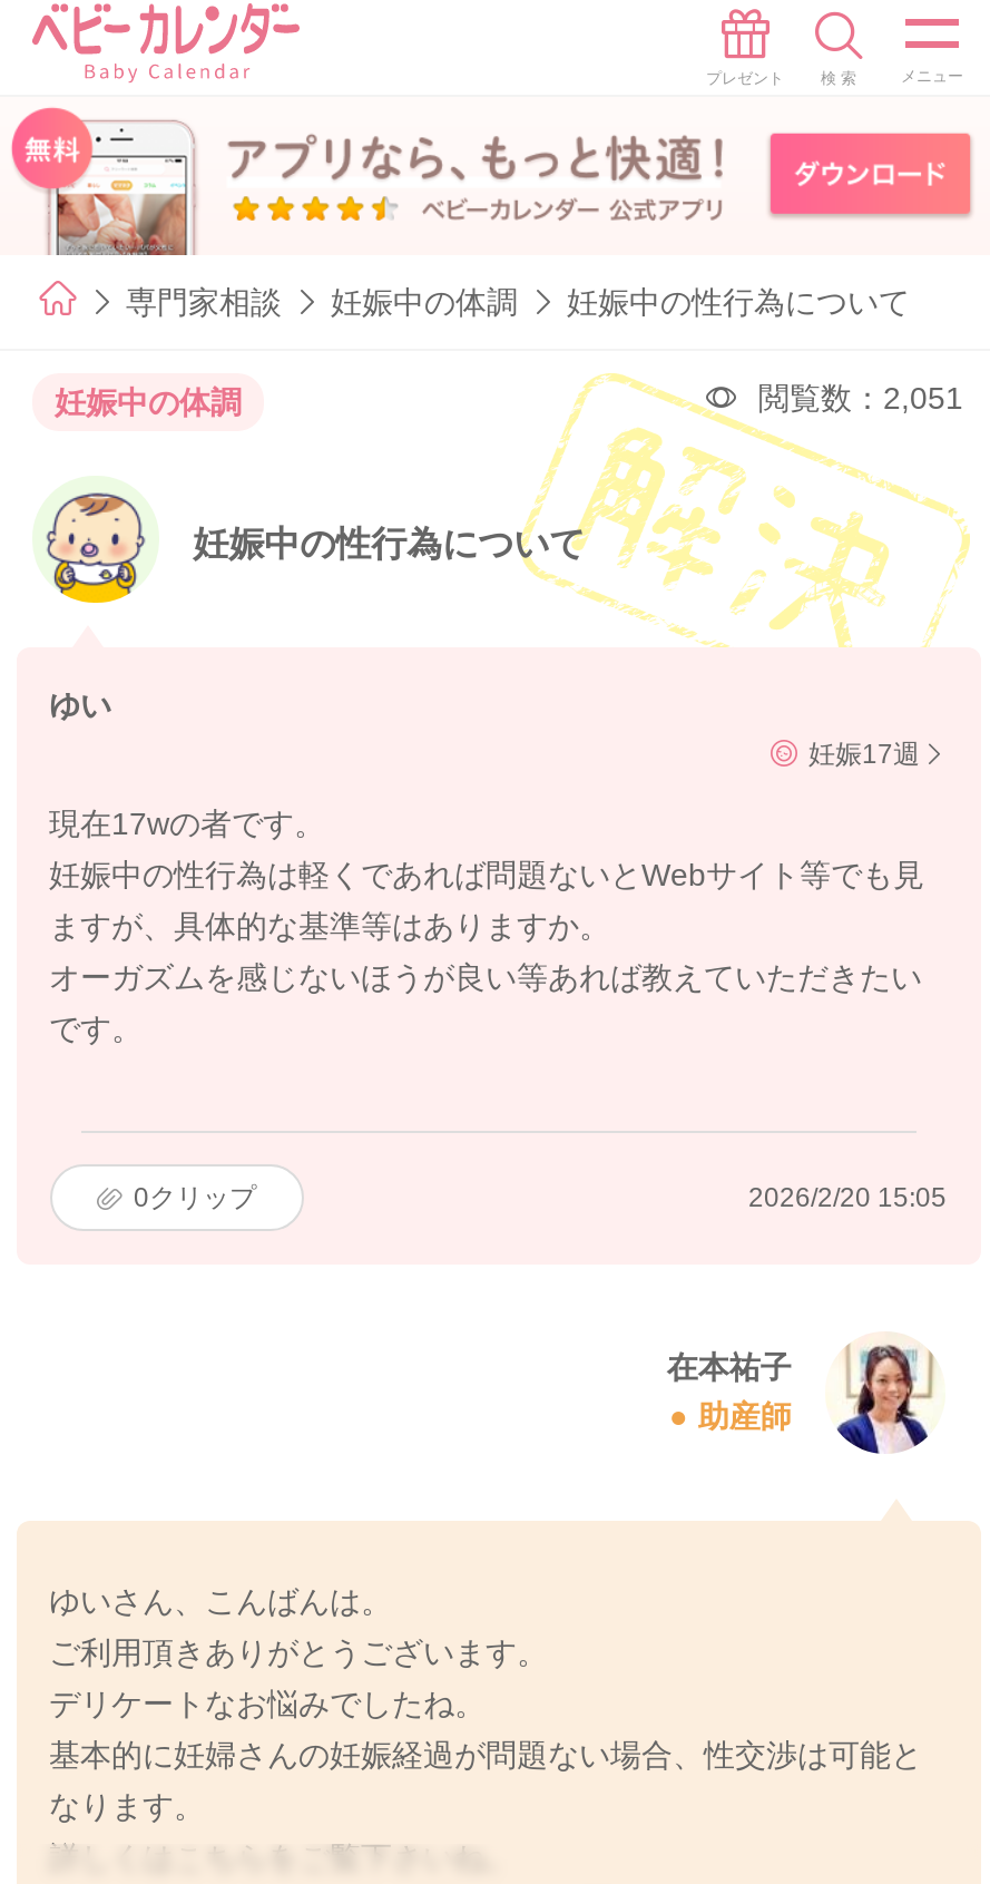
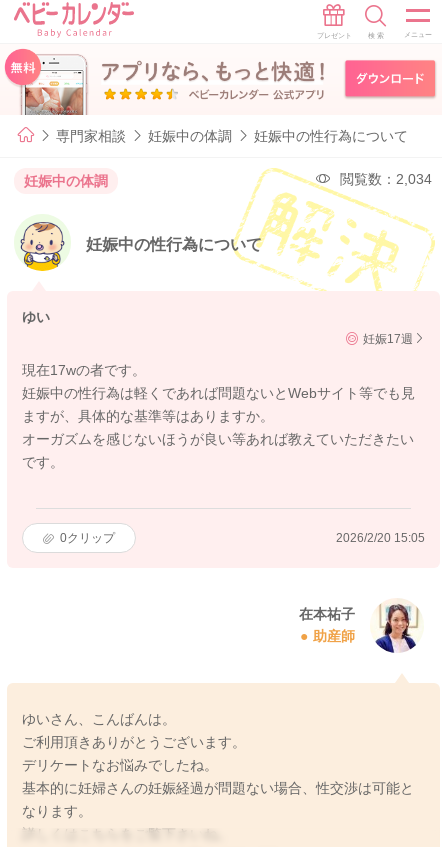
[758,380,963,416] 閲覧数：2,051 -> [340,171,432,187] 閲覧数：2,034

